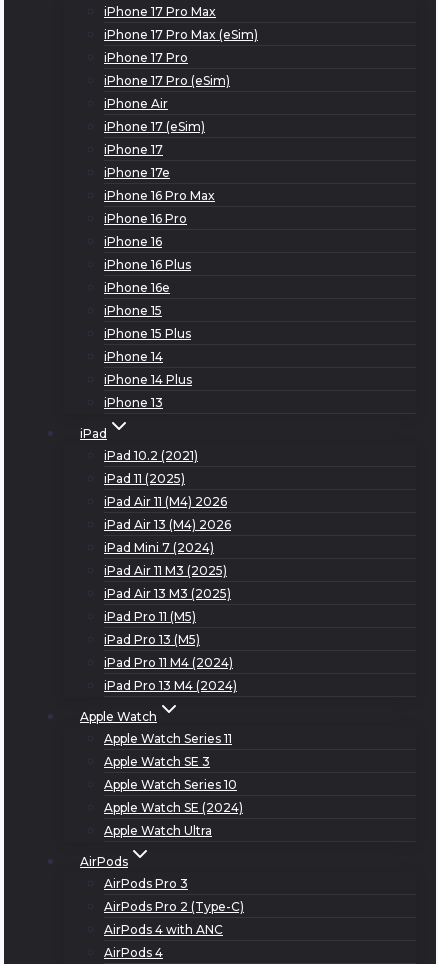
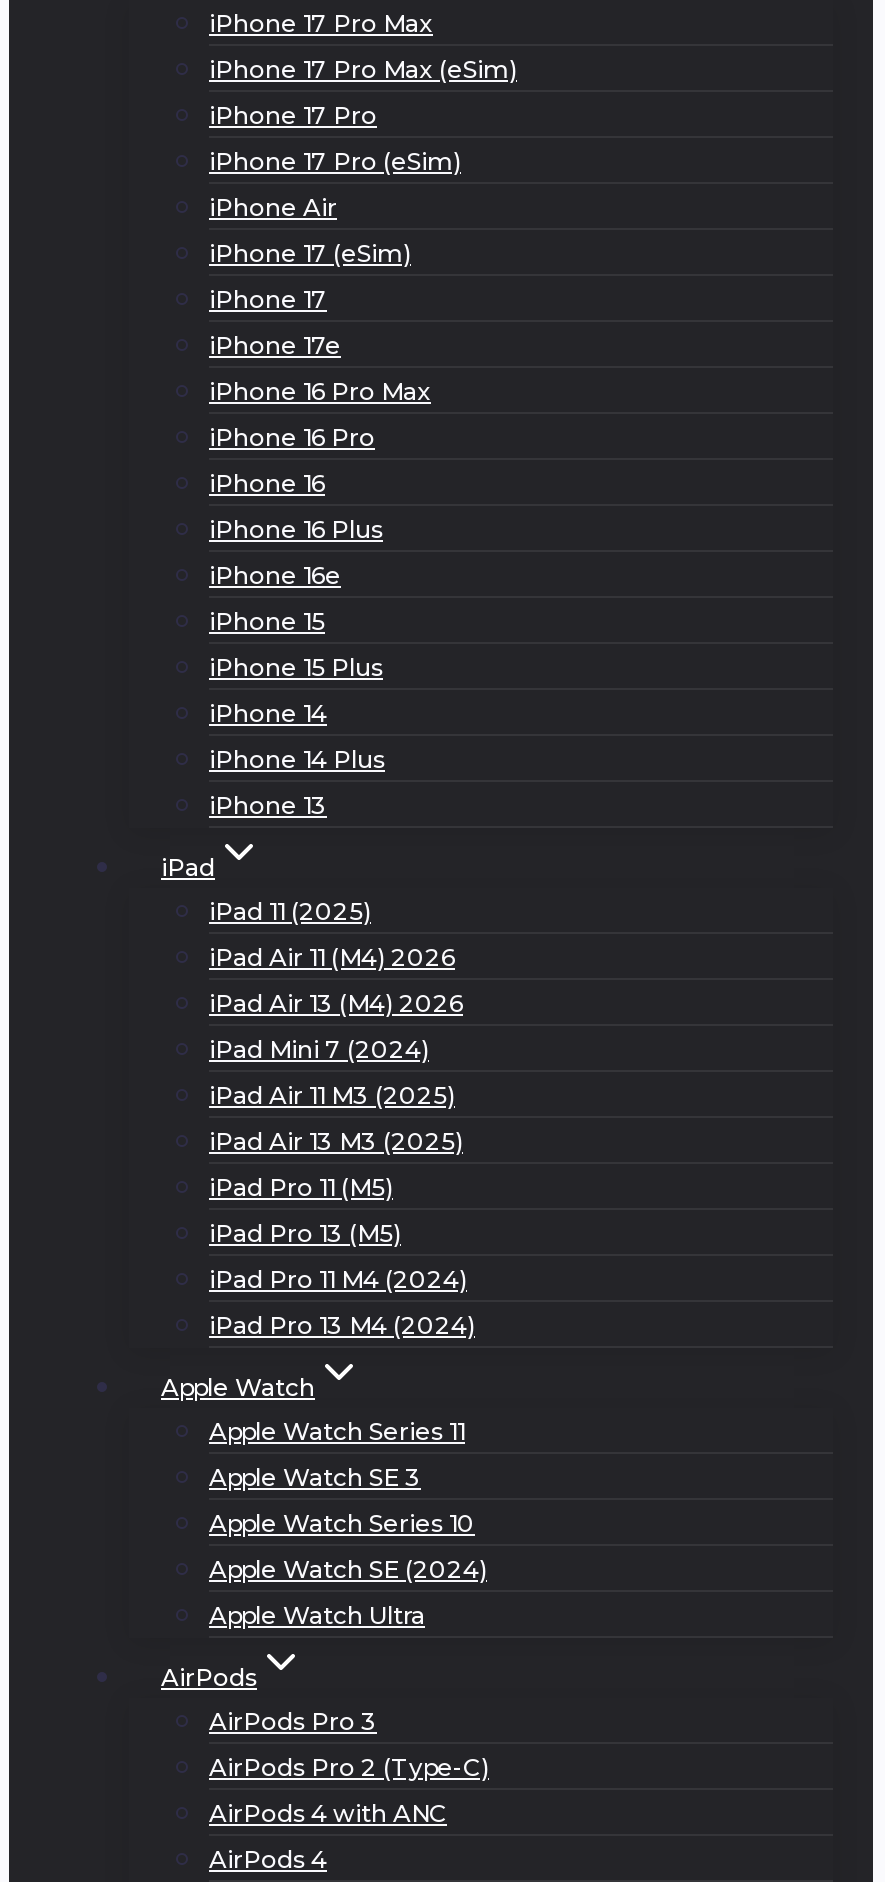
[104,448,198,463] iPad 10.2 (2021) -> none

